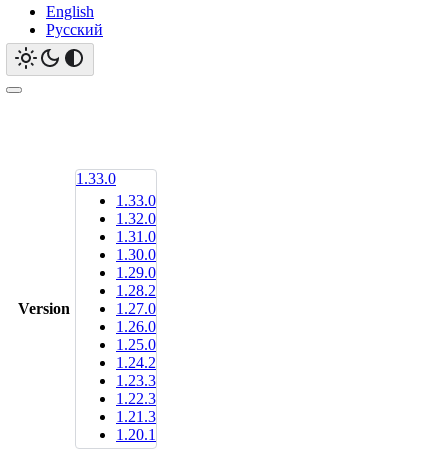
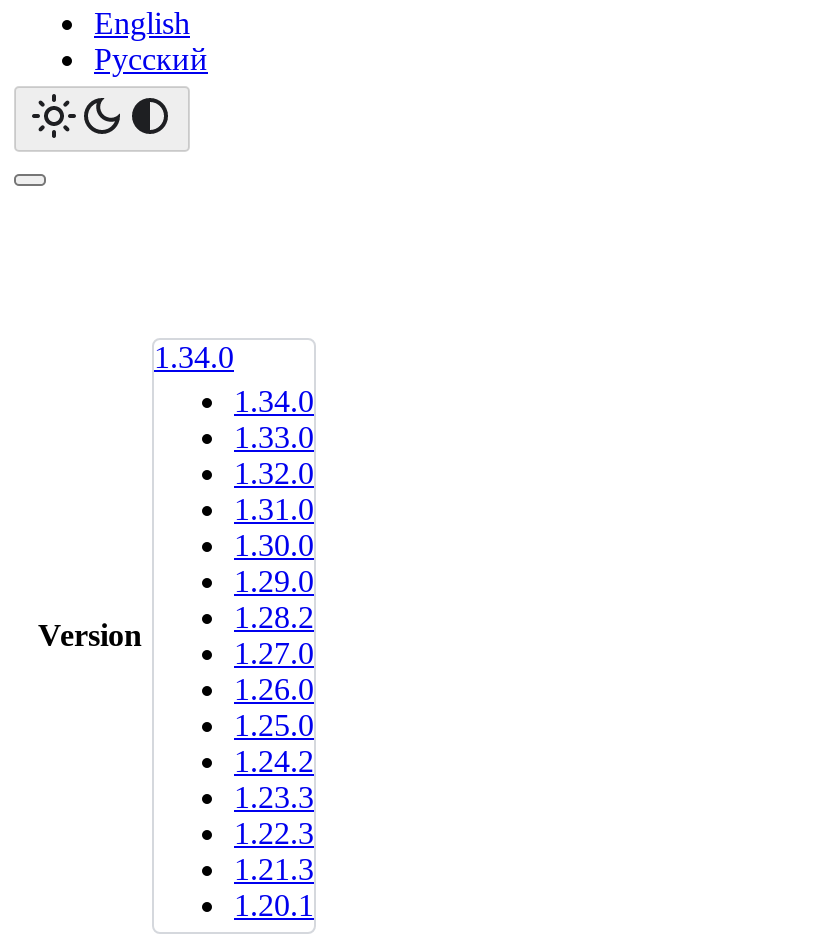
[76,170,116,187] 1.33.0 -> [154,340,314,418] 1.34.0 | 1.34.0

